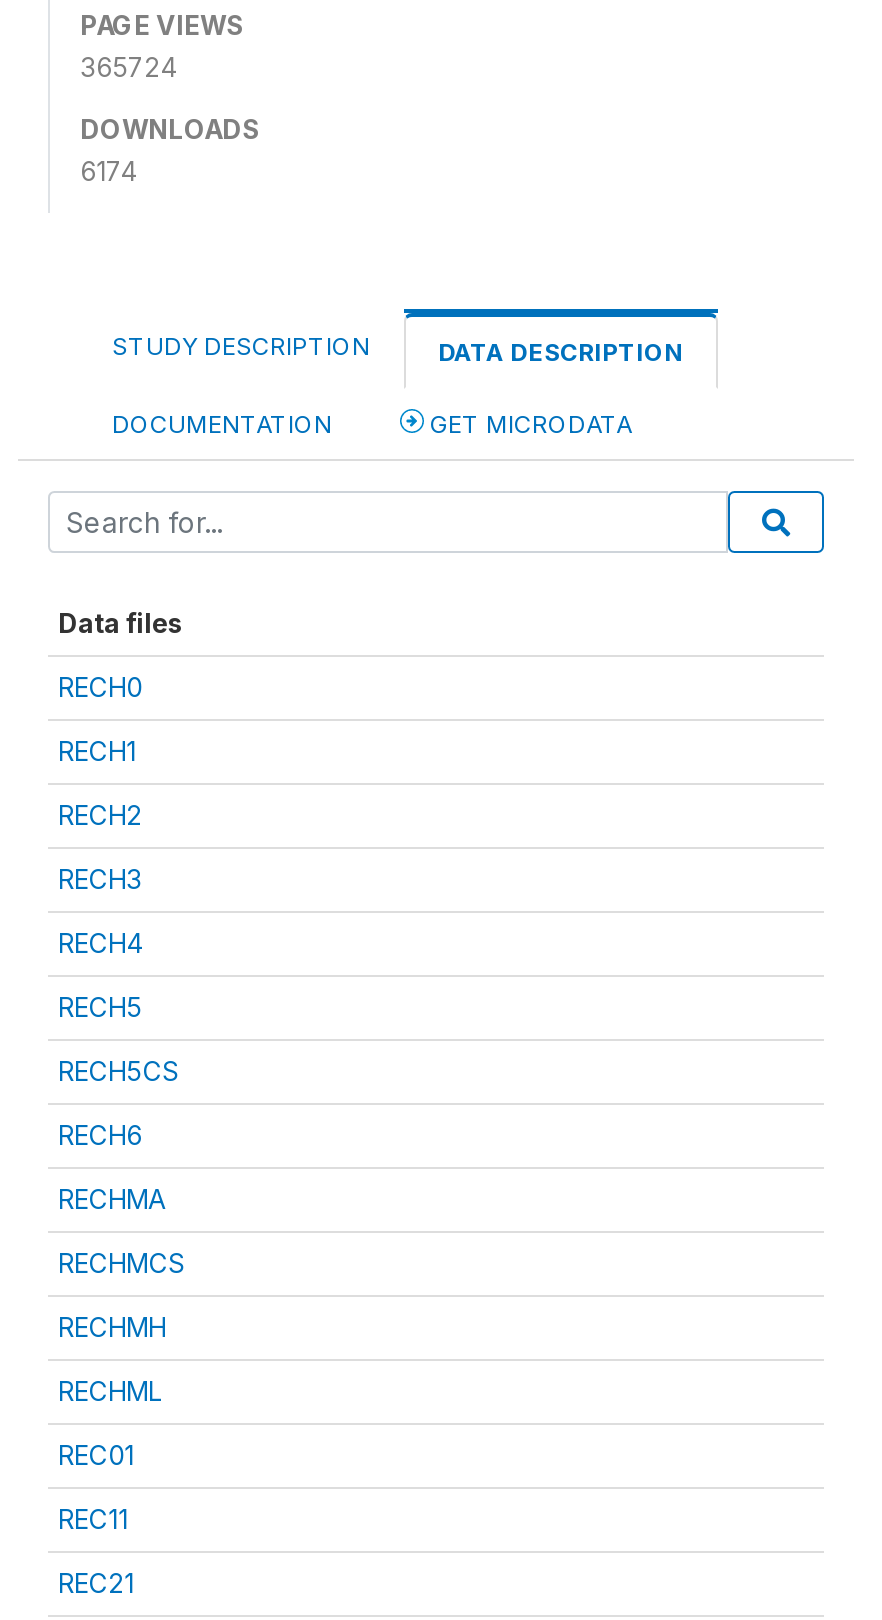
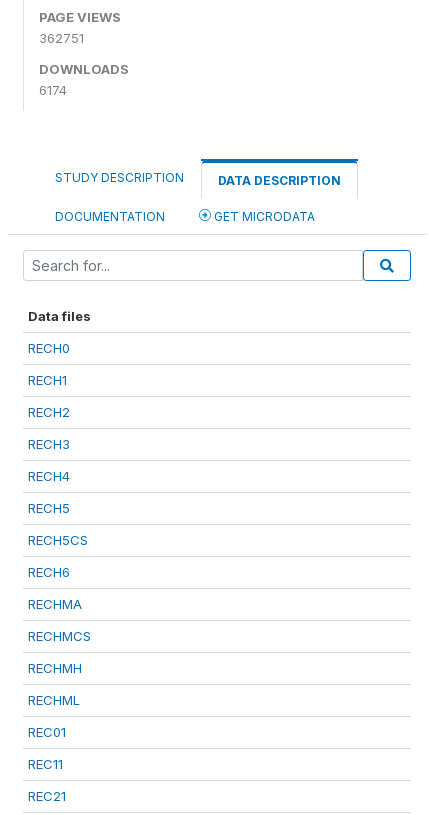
[80,51,176,83] 365724 -> [39,30,84,46] 362751

